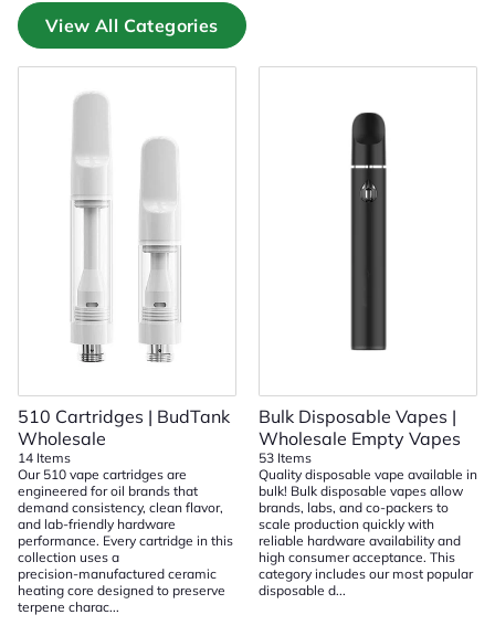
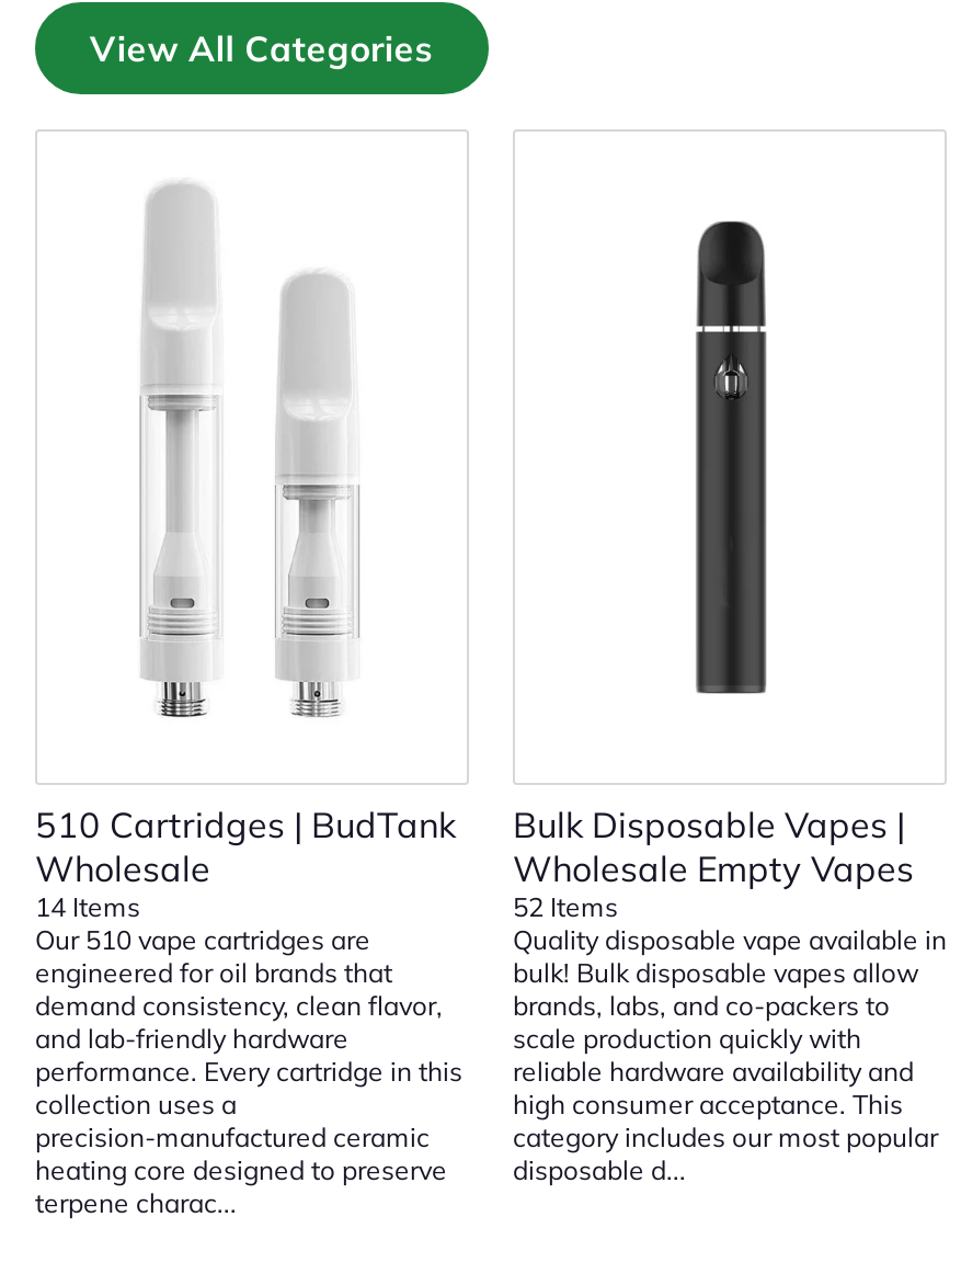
[259,449,312,466] 53 Items -> [513,890,618,923] 52 Items

